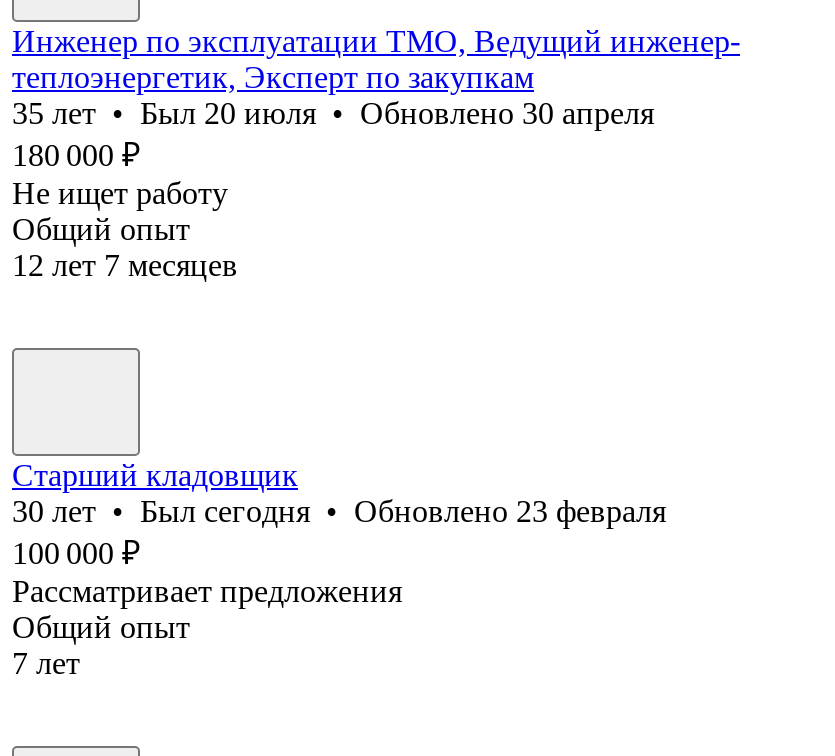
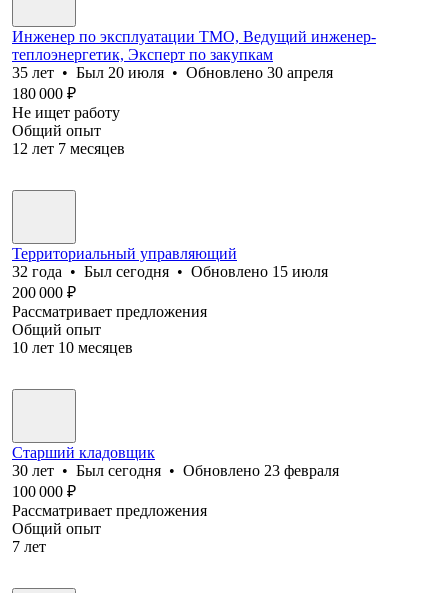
none -> [12,245,328,356] Территориальный управляющий | 32 года • Был сегодня • Обновлено 15 июля | 200 000 ₽ | Рассматривает предложения | Общий опыт | 10 лет 10 месяцев

